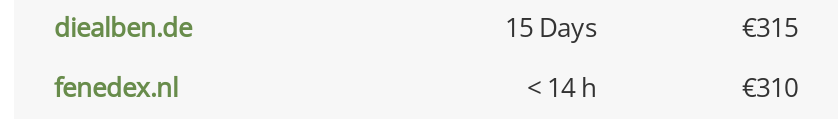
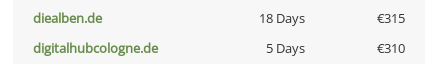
[505,9,597,45] 15 Days -> [258,9,304,27] 18 Days
[54,69,597,105] fenedex.nl | < 14 h -> [33,39,304,57] digitalhubcologne.de | 5 Days

